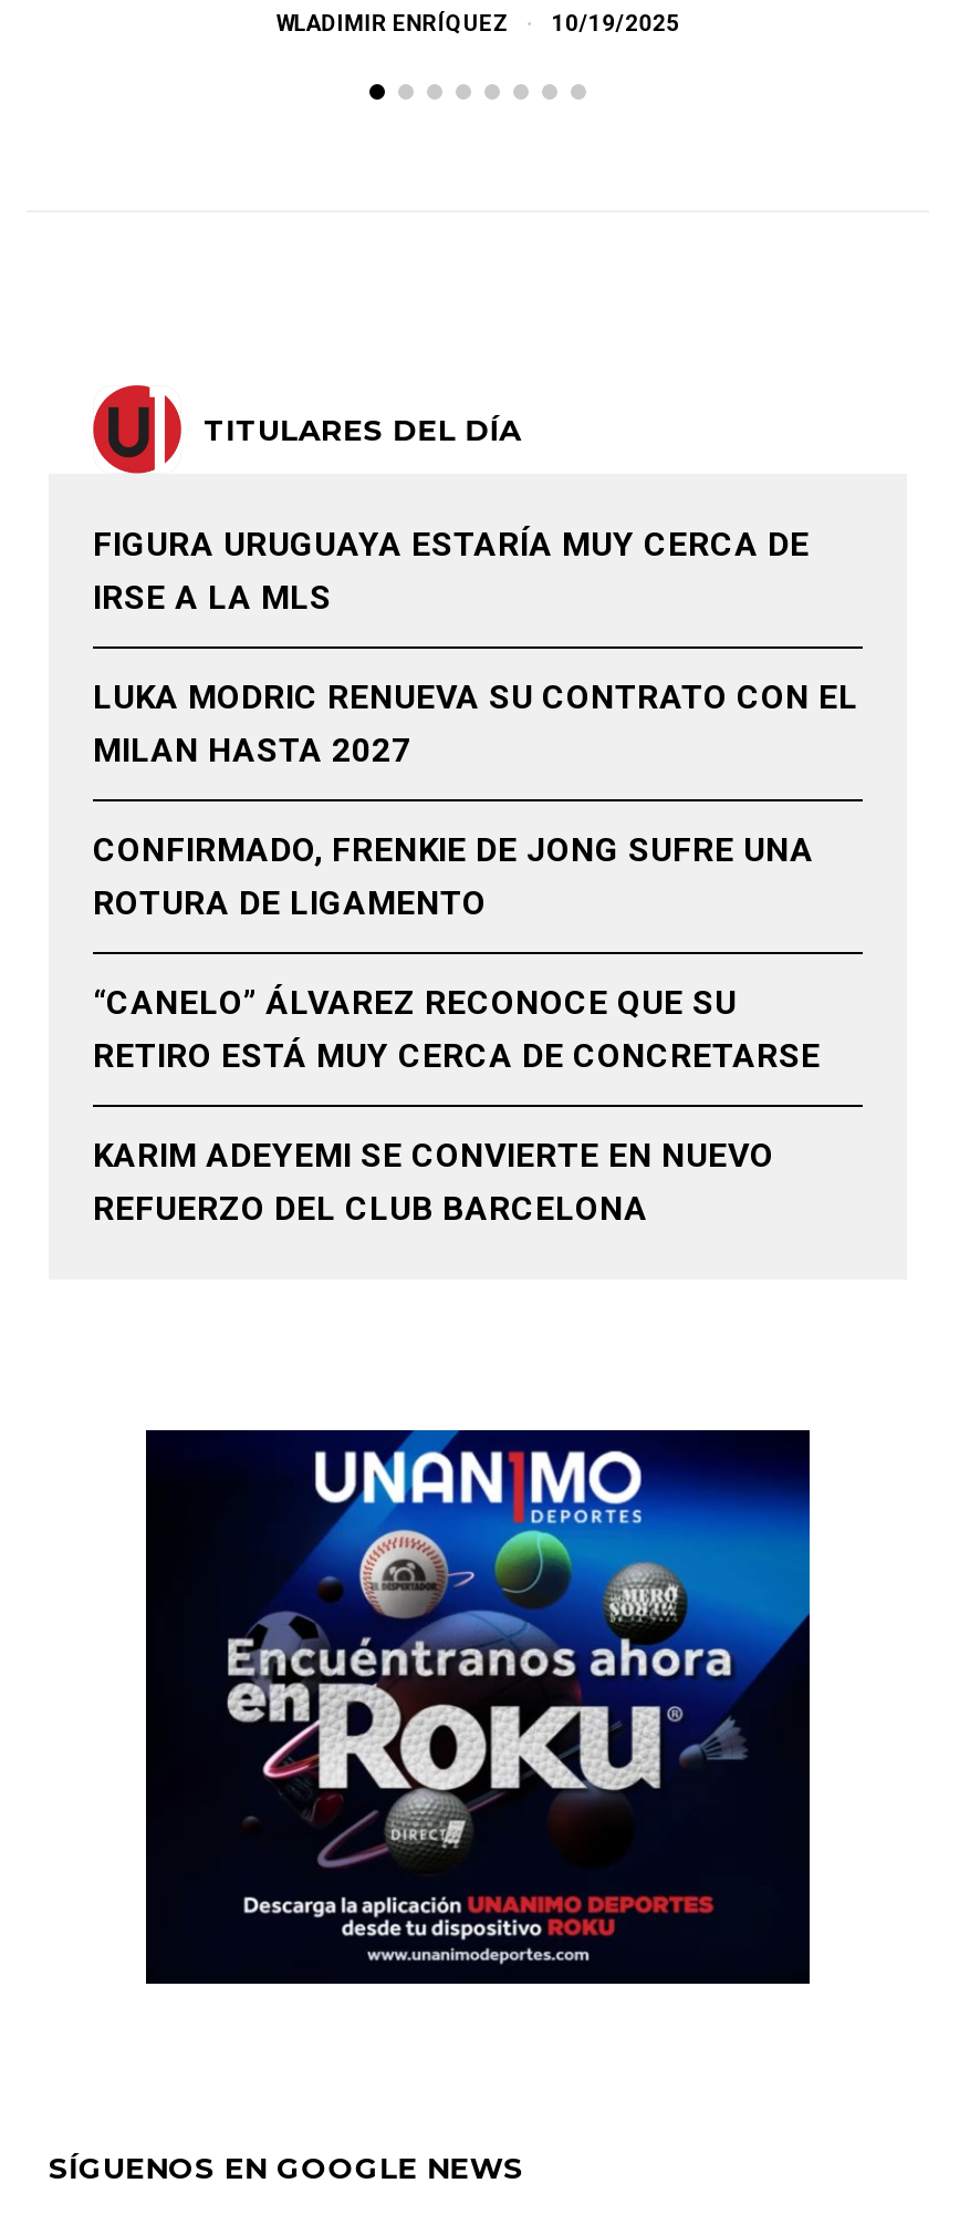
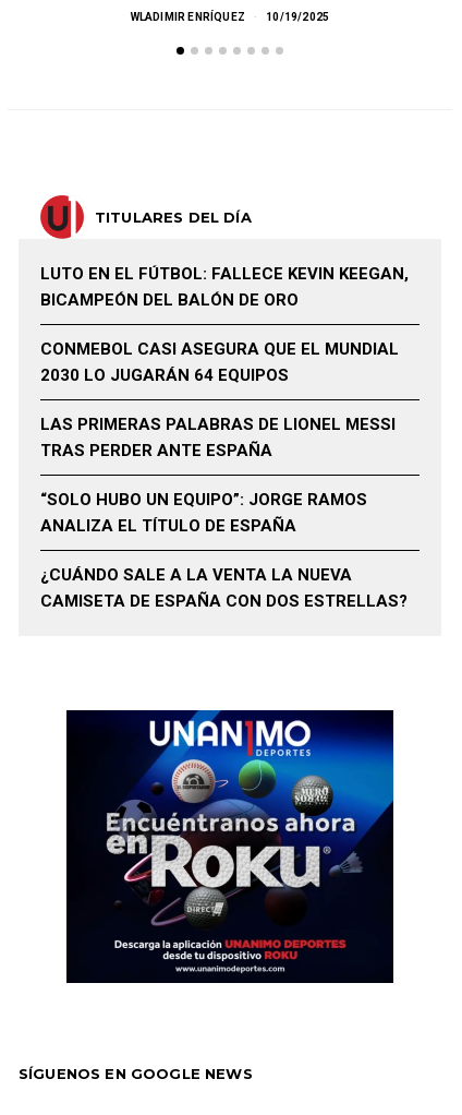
[93,524,810,617] FIGURA URUGUAYA ESTARÍA MUY CERCA DE | IRSE A LA MLS -> [40,264,409,310] LUTO EN EL FÚTBOL: FALLECE KEVIN KEEGAN, | BICAMPEÓN DEL BALÓN DE ORO
[93,677,858,770] LUKA MODRIC RENUEVA SU CONTRATO CON EL | MILAN HASTA 2027 -> [40,339,399,385] CONMEBOL CASI ASEGURA QUE EL MUNDIAL | 2030 LO JUGARÁN 64 EQUIPOS
[93,830,814,923] CONFIRMADO, FRENKIE DE JONG SUFRE UNA | ROTURA DE LIGAMENTO -> [40,414,396,460] LAS PRIMERAS PALABRAS DE LIONEL MESSI | TRAS PERDER ANTE ESPAÑA
[93,983,821,1076] “CANELO” ÁLVAREZ RECONOCE QUE SU | RETIRO ESTÁ MUY CERCA DE CONCRETARSE -> [40,490,367,535] “SOLO HUBO UN EQUIPO”: JORGE RAMOS | ANALIZA EL TÍTULO DE ESPAÑA
[93,1135,774,1228] KARIM ADEYEMI SE CONVIERTE EN NUEVO | REFUERZO DEL CLUB BARCELONA -> [40,565,408,611] ¿CUÁNDO SALE A LA VENTA LA NUEVA | CAMISETA DE ESPAÑA CON DOS ESTRELLAS?

